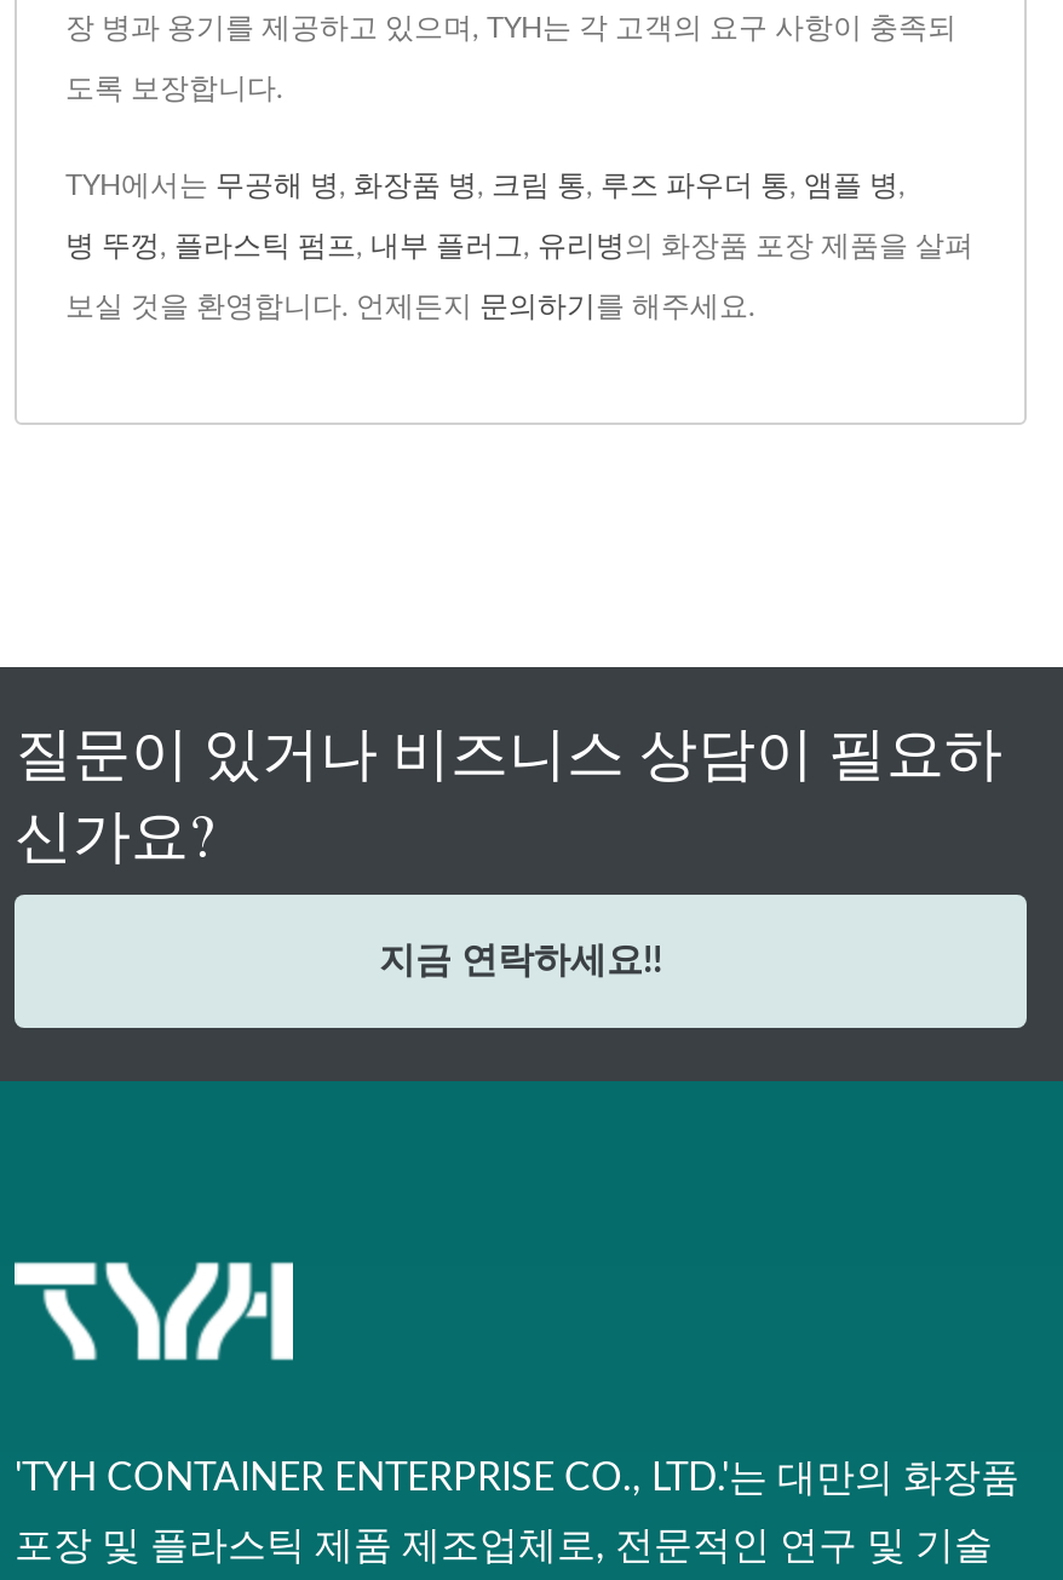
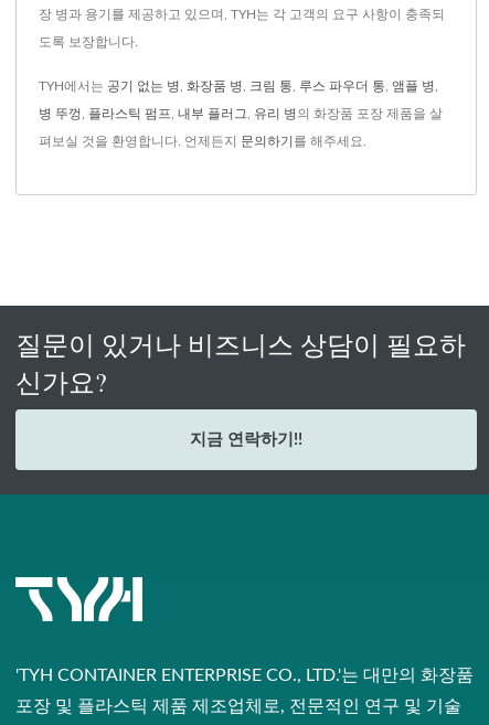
[65,171,906,200] TYH에서는 무공해 병, 화장품 병, 크림 통, 루즈 파우더 통, 앰플 병, -> [39,79,438,93] TYH에서는 공기 없는 병, 화장품 병, 크림 통, 루스 파우더 통, 앰플 병,
[65,231,973,260] 병 뚜껑, 플라스틱 펌프, 내부 플러그, 유리병 의 화장품 포장 제품을 살펴 -> [39,107,443,120] 병 뚜껑, 플라스틱 펌프, 내부 플러그, 유리 병 의 화장품 포장 제품을 살
[65,292,755,321] 보실 것을 환영합니다. 언제든지 문의하기 를 해주세요. -> [39,135,366,148] 펴보실 것을 환영합니다. 언제든지 문의하기 를 해주세요.
[379,943,662,979] 지금 연락하세요!! -> [190,431,302,448] 지금 연락하기!!

